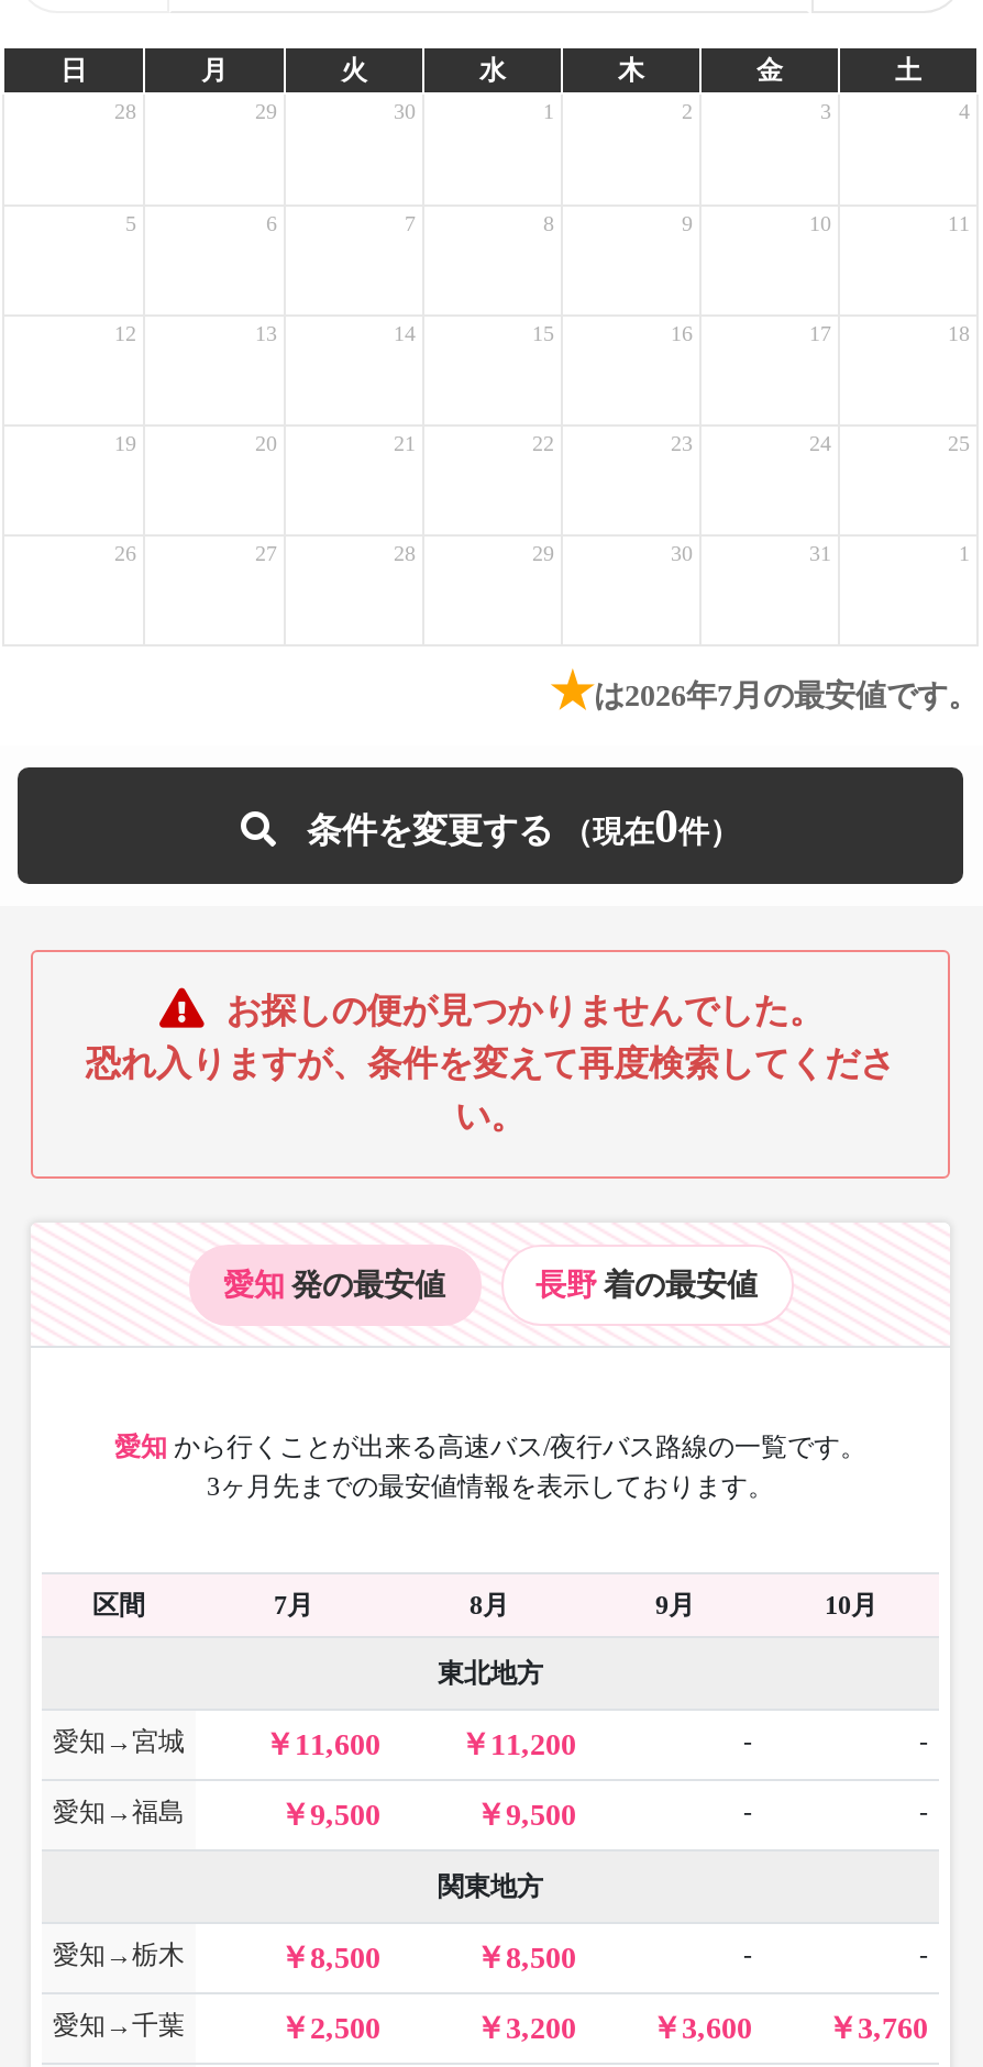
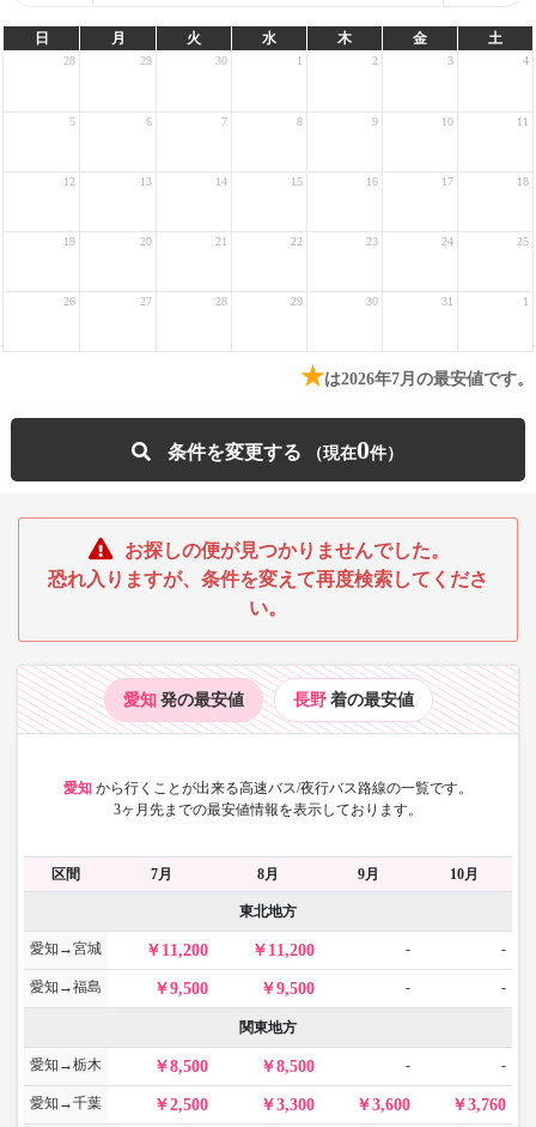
[295,1728,380,1761] 11,600 -> [162,941,208,959] 11,200
[506,2012,576,2045] 3,200 -> [276,1096,315,1114] 3,300

